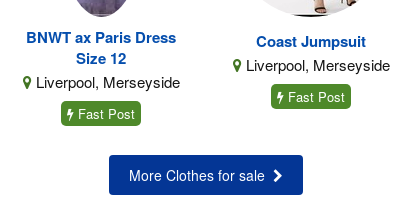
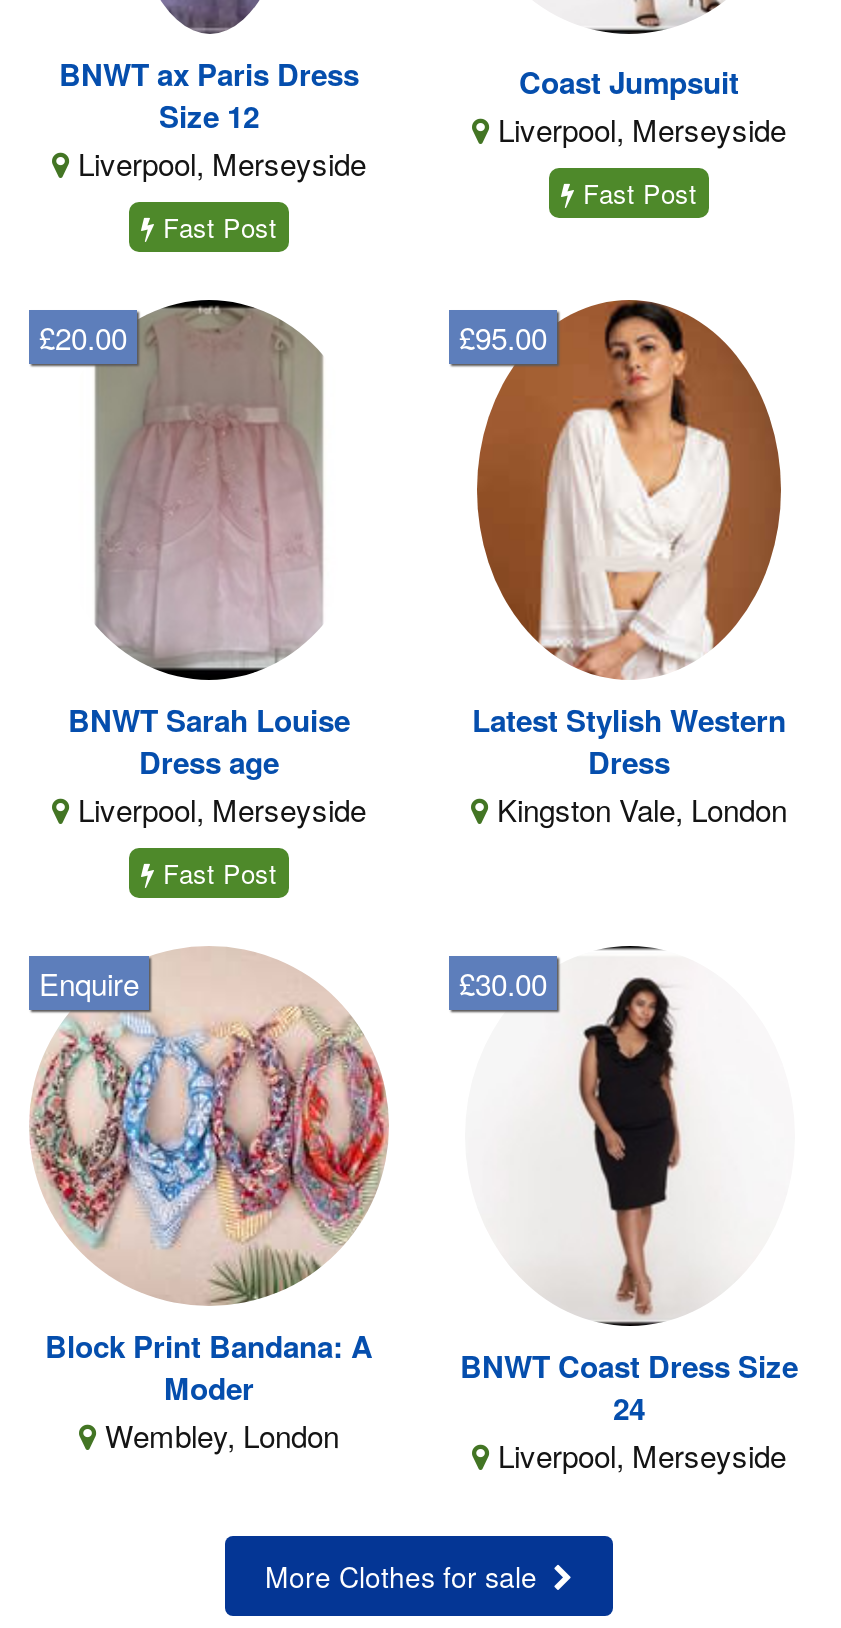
none -> [29,946,389,1306] [image] | Enquire
none -> [39,298,325,682] [image] | £20.00
none -> [45,1324,373,1456] Block Print Bandana: A | Moder | Wembley, London
none -> [68,698,366,830] BNWT Sarah Louise | Dress age | Liverpool, Merseyside
none -> [155,854,277,892] Fast Post
none -> [459,298,783,680] [image] | £95.00
none -> [459,962,699,1328] [image] | £30.00
none -> [460,1344,798,1476] BNWT Coast Dress Size | 24 | Liverpool, Merseyside
none -> [472,698,787,830] Latest Stylish Western | Dress | Kingston Vale, London

